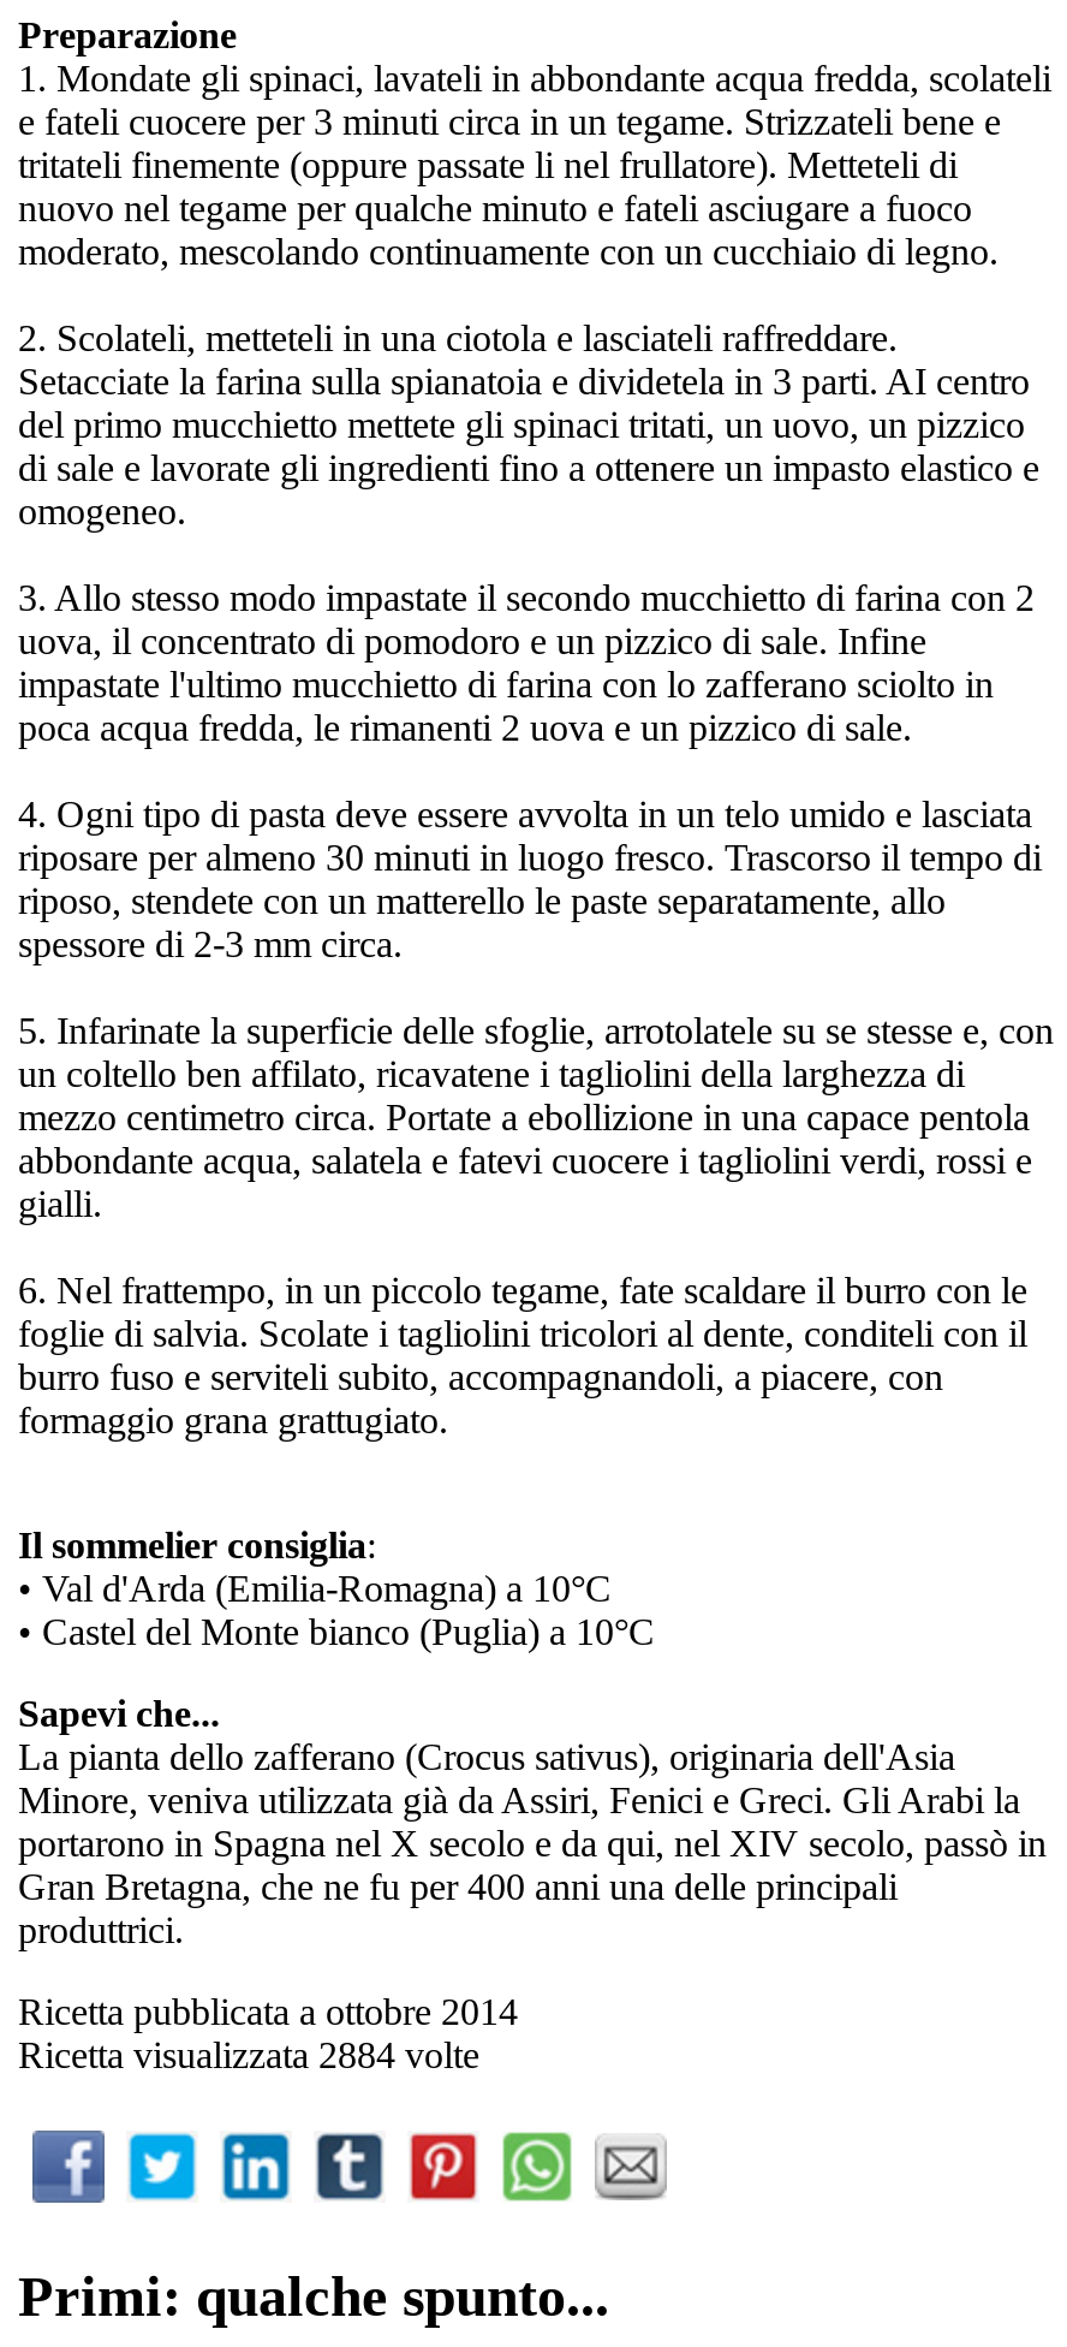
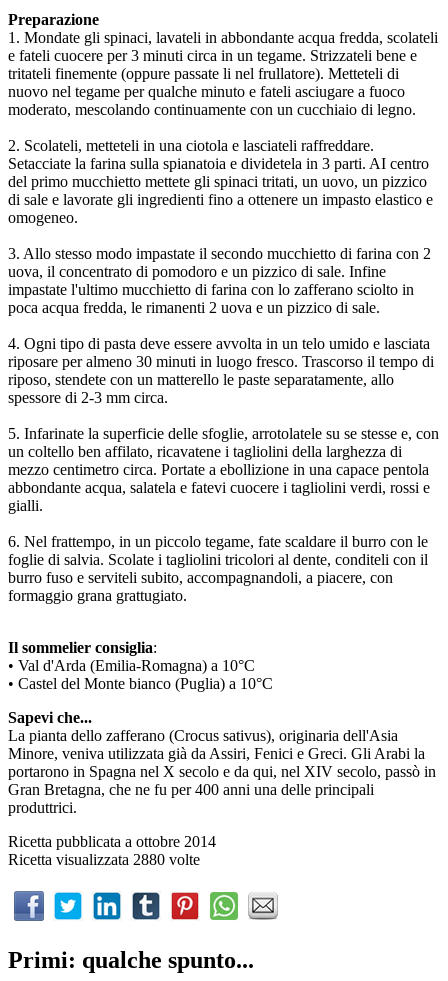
[18,2034,479,2075] Ricetta visualizzata 2884 volte -> [8,851,200,868] Ricetta visualizzata 2880 volte

